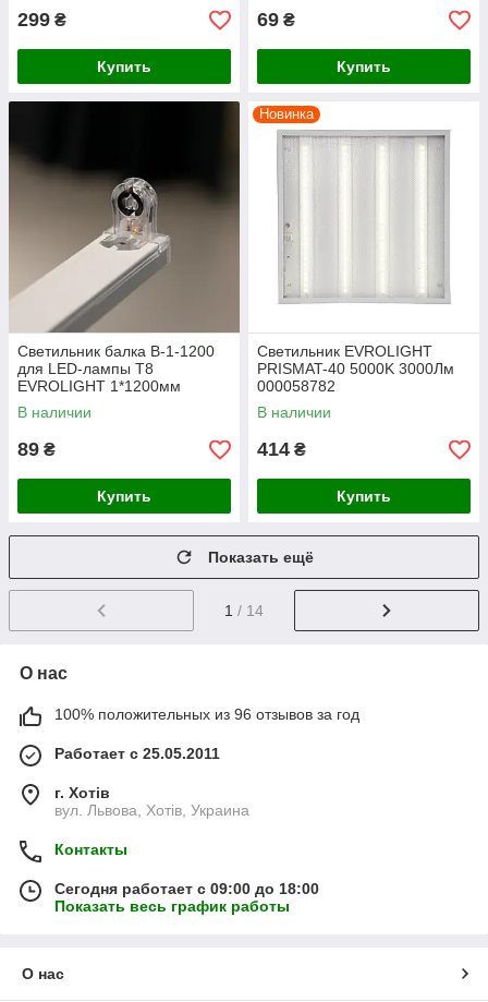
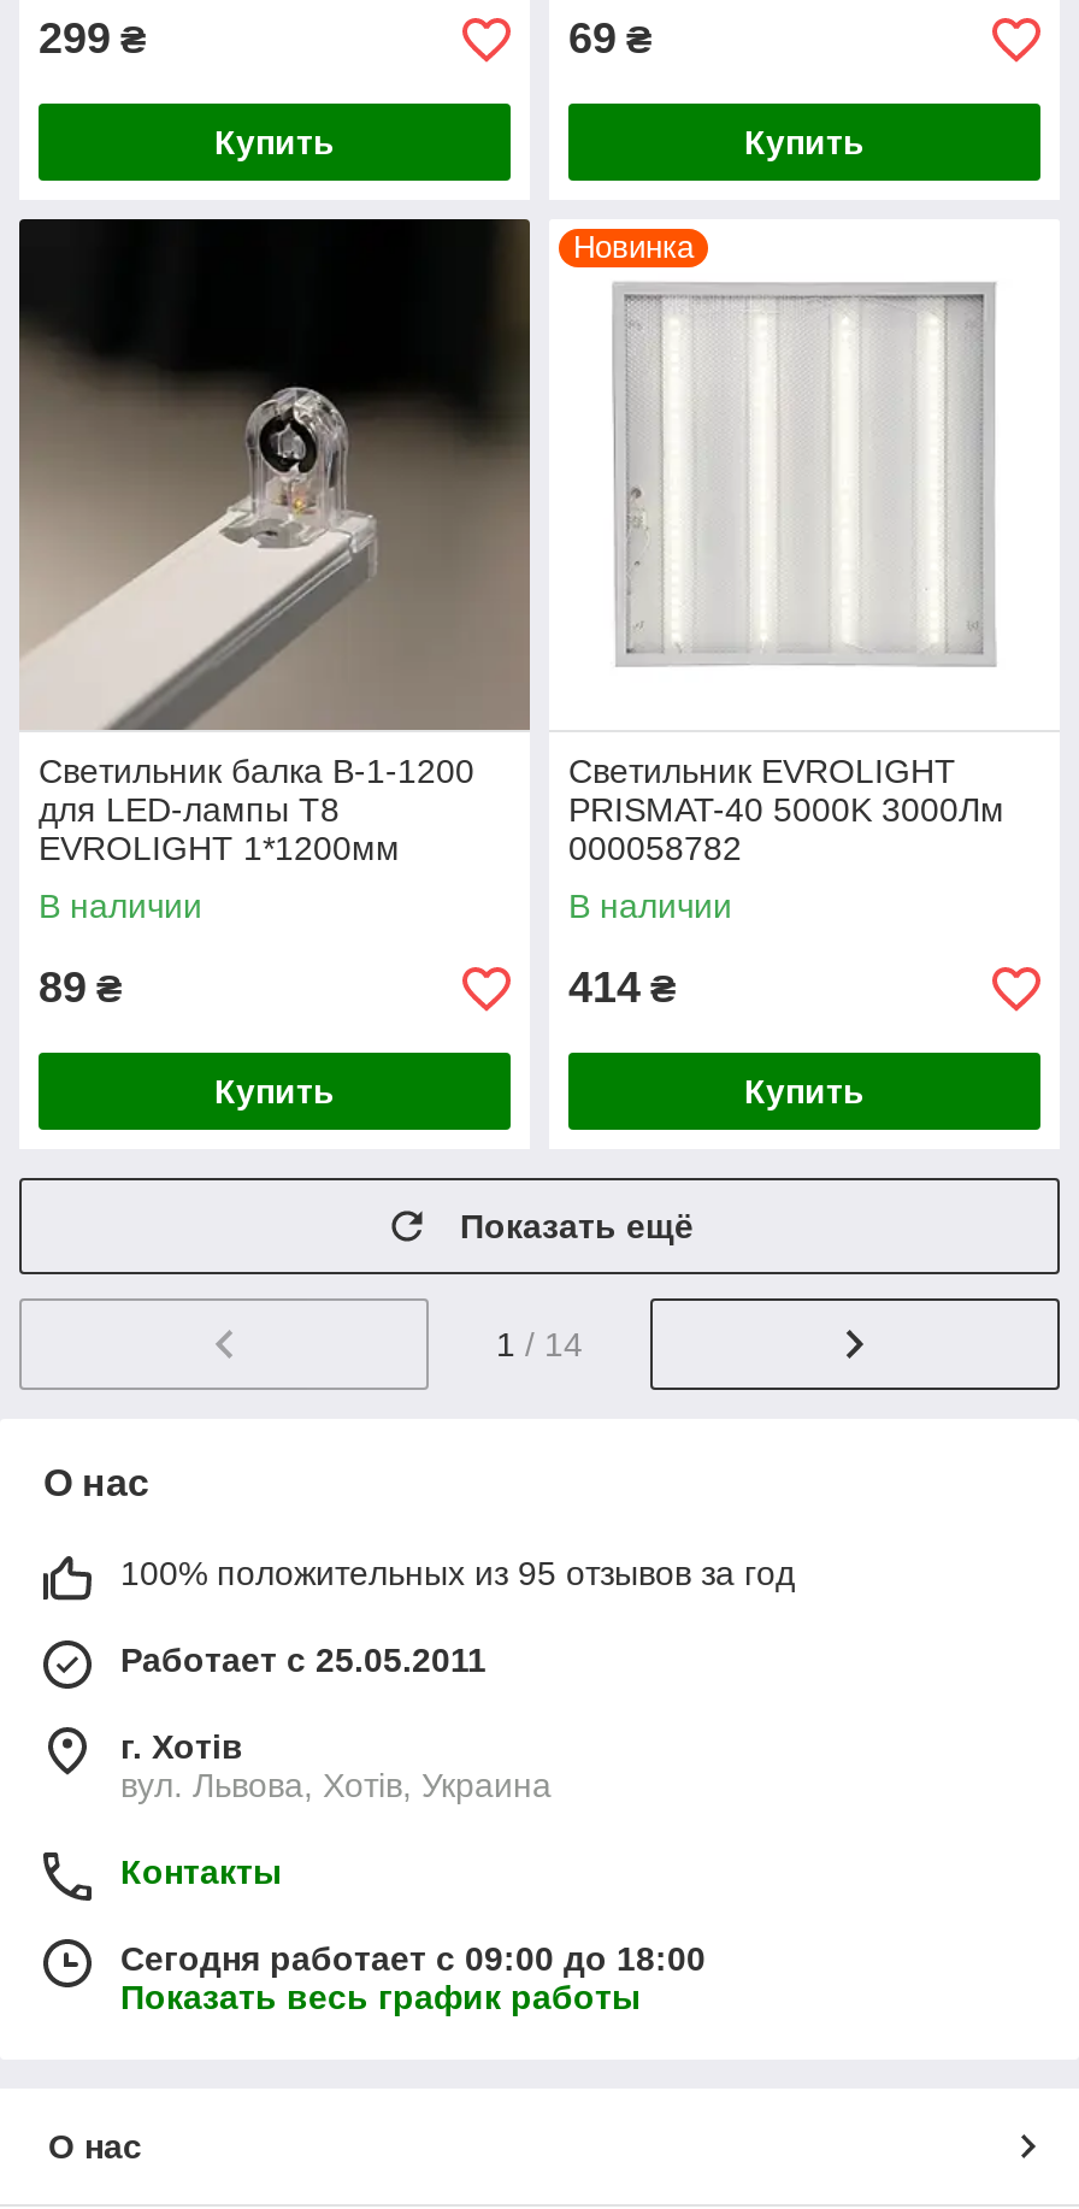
[54,706,359,723] 100% положительных из 96 отзывов за год -> [120,1554,795,1593] 100% положительных из 95 отзывов за год

